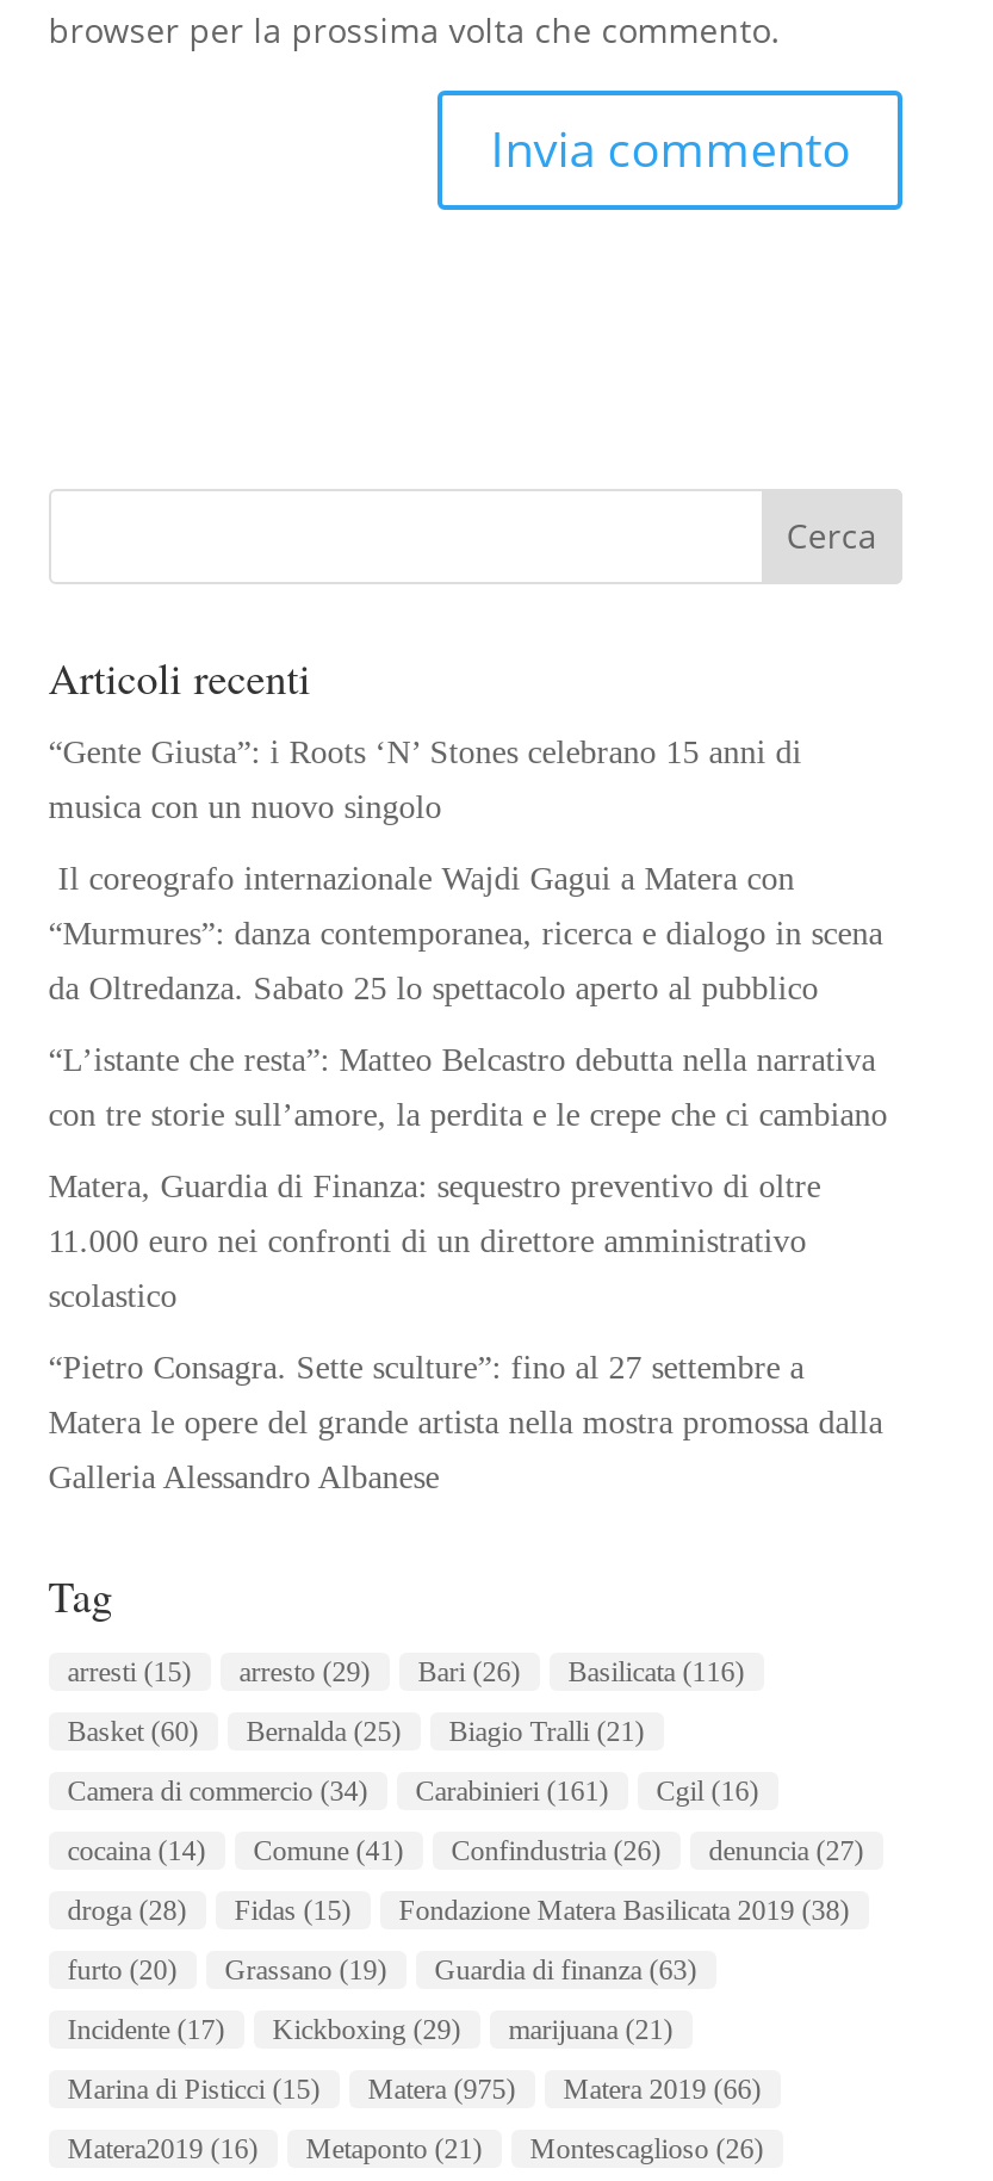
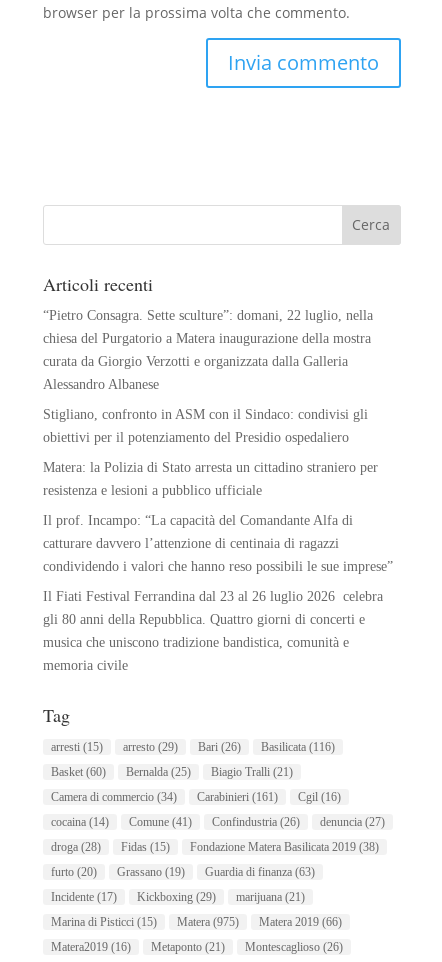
[48,734,888,1494] “Gente Giusta”: i Roots ‘N’ Stones celebrano 15 anni di | musica con un nuovo singolo | Il coreografo internazionale Wajdi Gagui a Matera con | “Murmures”: danza contemporanea, ricerca e dialogo in scena | da Oltredanza. Sabato 25 lo spettacolo aperto al pubblico | “L’istante che resta”: Matteo Belcastro debutta nella narrativa | con tre storie sull’amore, la perdita e le crepe che ci cambiano | Matera, Guardia di Finanza: sequestro preventivo di oltre | 11.000 euro nei confronti di un direttore amministrativo | scolastico | “Pietro Consagra. Sette sculture”: fino al 27 settembre a | Matera le opere del grande artista nella mostra promossa dalla | Galleria Alessandro Albanese -> [43,308,393,673] “Pietro Consagra. Sette sculture”: domani, 22 luglio, nella | chiesa del Purgatorio a Matera inaugurazione della mostra | curata da Giorgio Verzotti e organizzata dalla Galleria | Alessandro Albanese | Stigliano, confronto in ASM con il Sindaco: condivisi gli | obiettivi per il potenziamento del Presidio ospedaliero | Matera: la Polizia di Stato arresta un cittadino straniero per | resistenza e lesioni a pubblico ufficiale | Il prof. Incampo: “La capacità del Comandante Alfa di | catturare davvero l’attenzione di centinaia di ragazzi | condividendo i valori che hanno reso possibili le sue imprese” | Il Fiati Festival Ferrandina dal 23 al 26 luglio 2026 celebra | gli 80 anni della Repubblica. Quattro giorni di concerti e | musica che uniscono tradizione bandistica, comunità e | memoria civile

